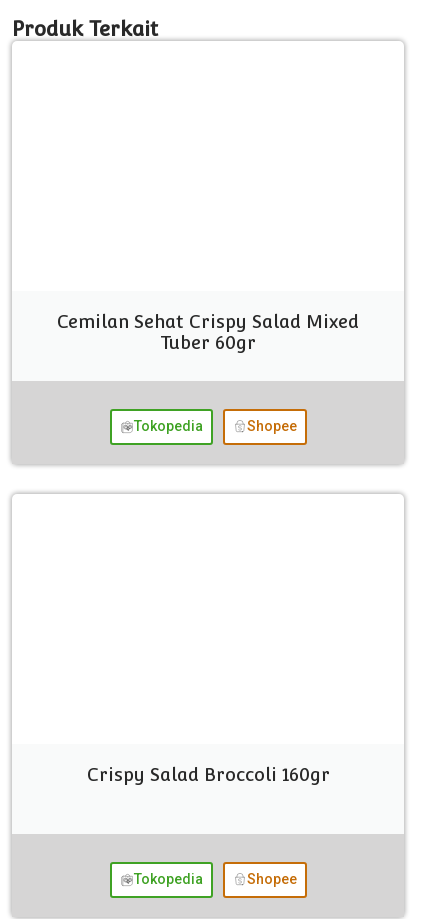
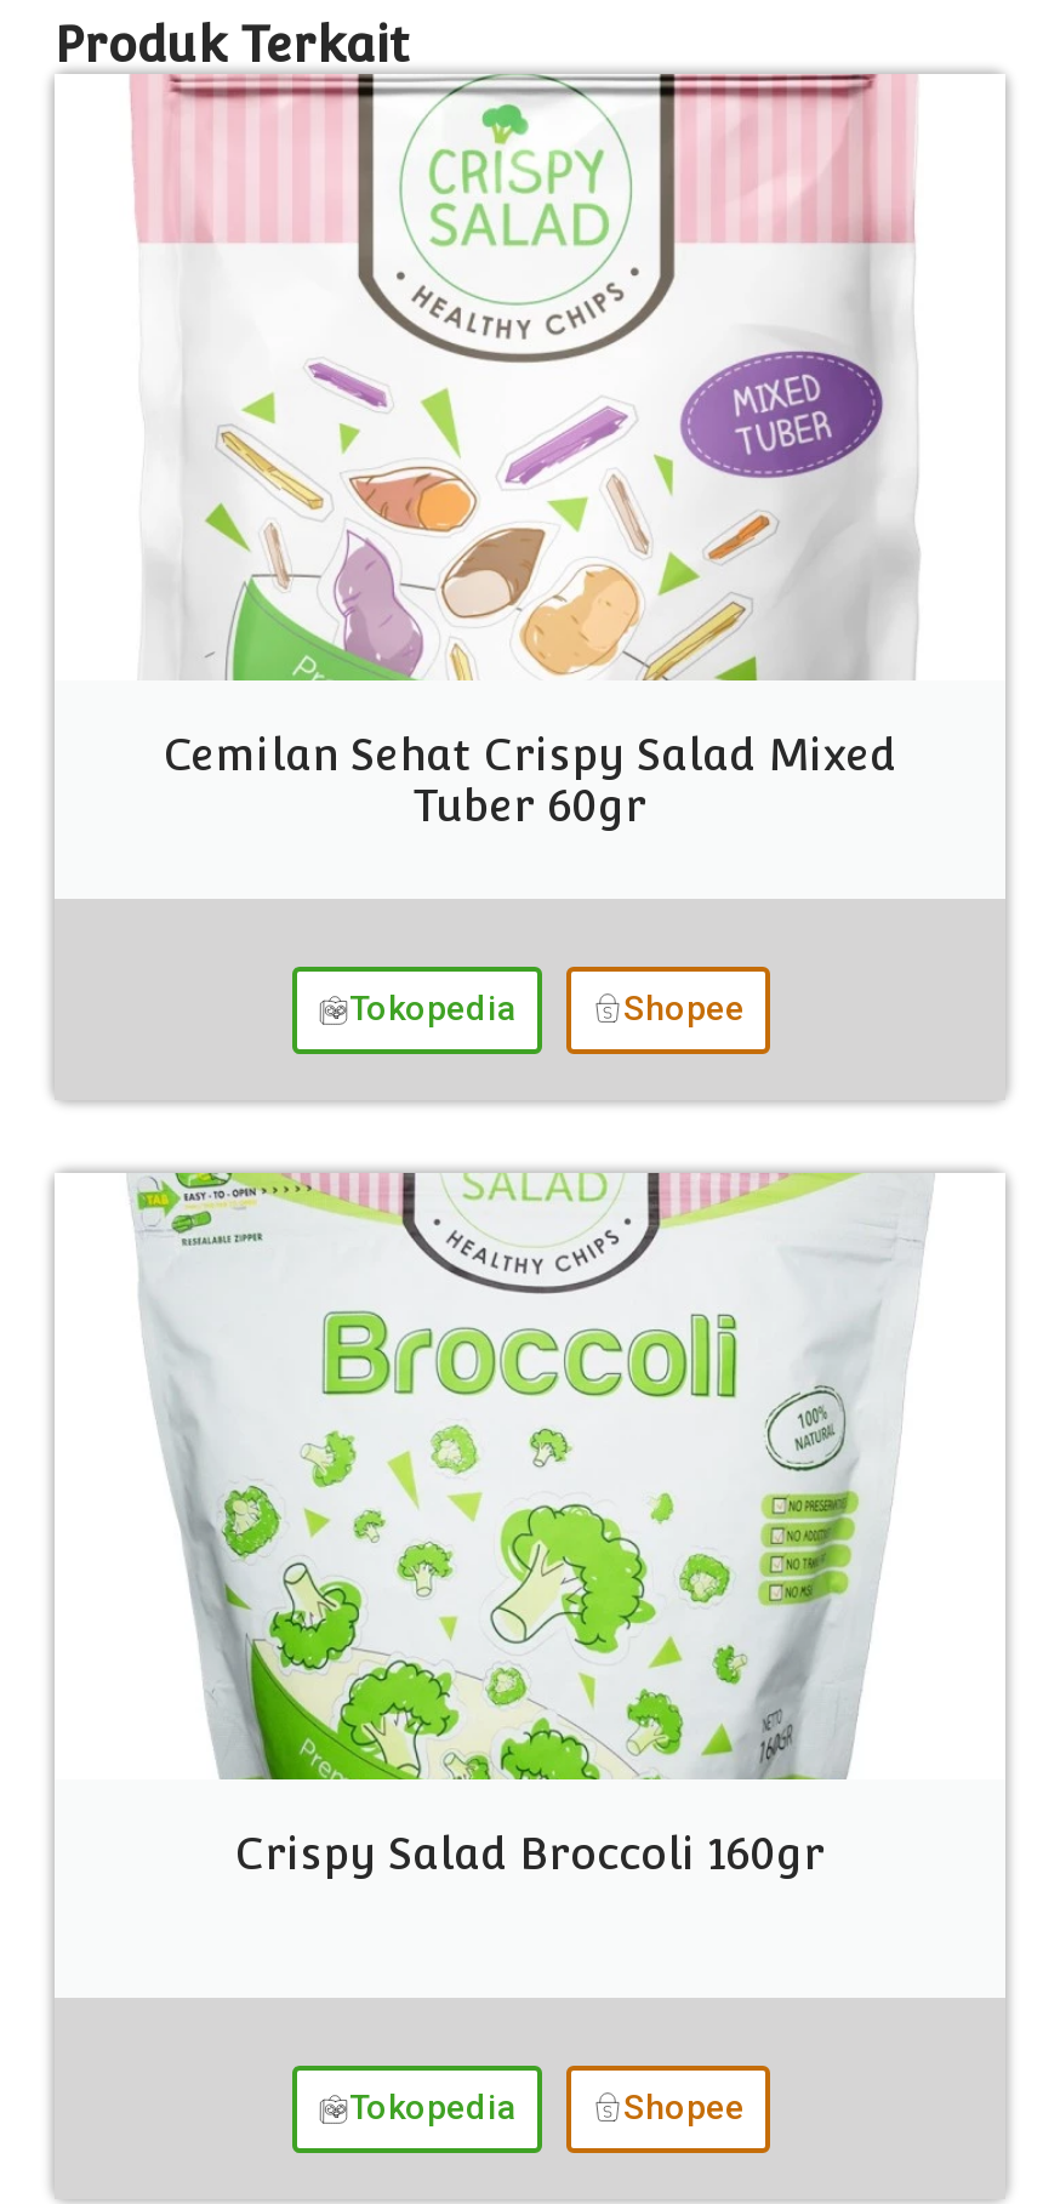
none -> [130,72,921,683] [image]
none -> [127,1171,933,1782] [image]

